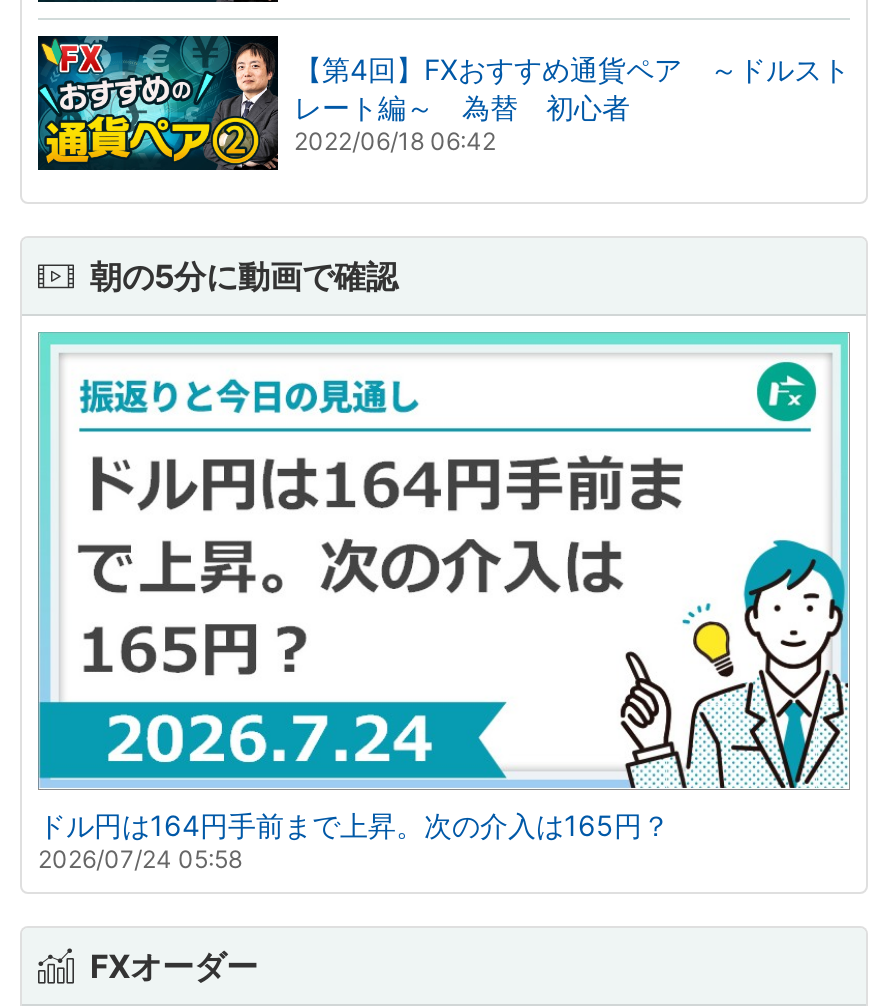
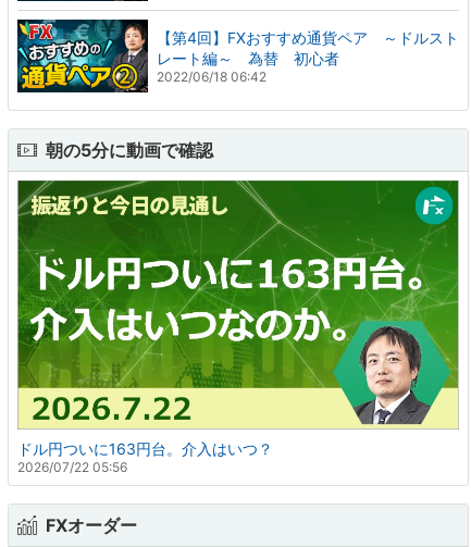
[38,330,850,873] [image] | ドル円は164円手前まで上昇。次の介入は165円？ | 2026/07/24 05:58 -> [16,179,459,475] [image] | ドル円ついに163円台。介入はいつ？ | 2026/07/22 05:56

